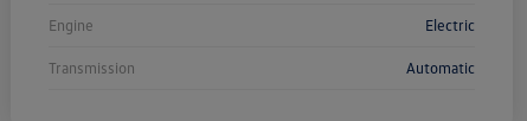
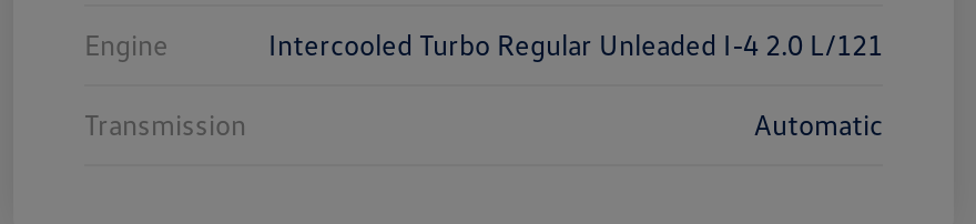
[425,16,475,35] Electric -> [268,27,883,63] Intercooled Turbo Regular Unleaded I-4 2.0 L/121

